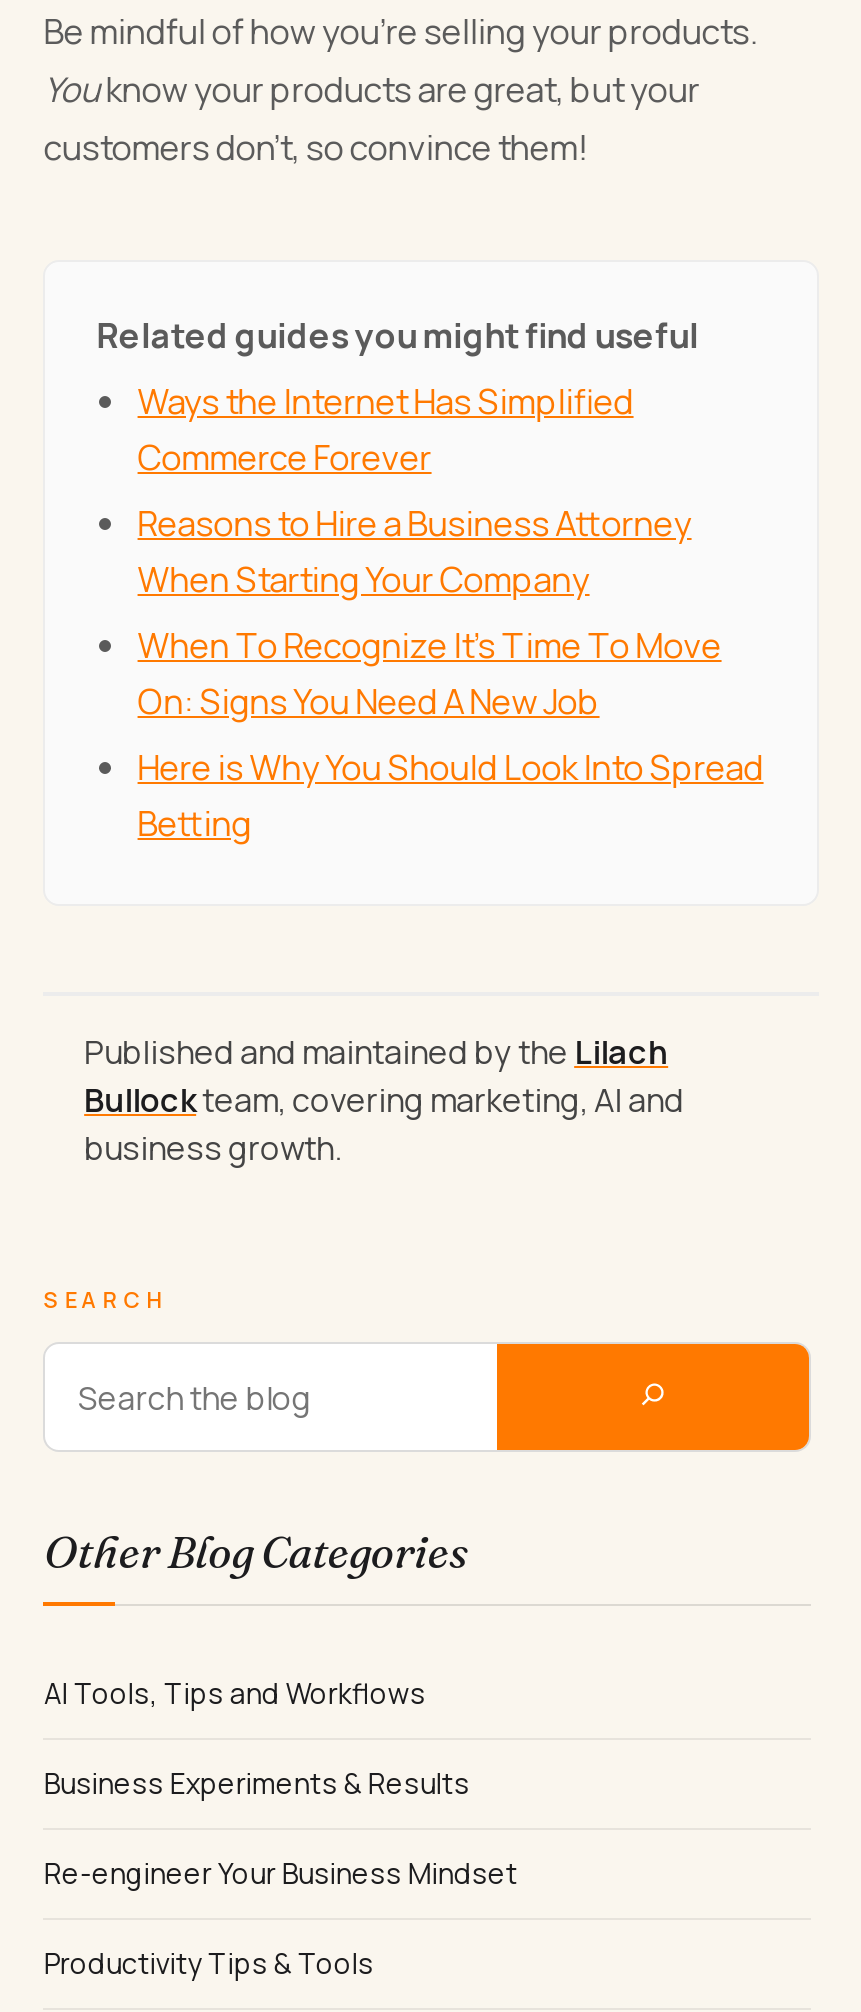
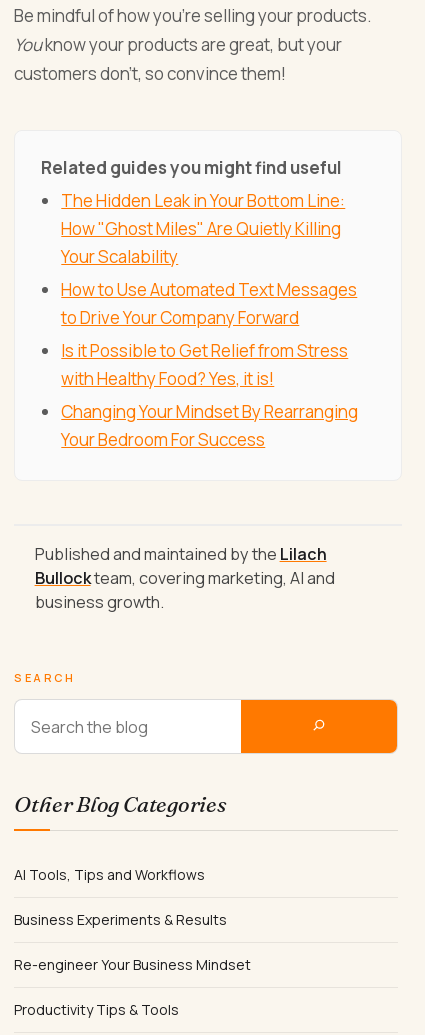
[138,378,764,846] Ways the Internet Has Simplified | Commerce Forever | Reasons to Hire a Business Attorney | When Starting Your Company | When To Recognize It's Time To Move | On: Signs You Need A New Job | Here is Why You Should Look Into Spread | Betting -> [61,189,358,451] The Hidden Leak in Your Bottom Line: | How "Ghost Miles" Are Quietly Killing | Your Scalability | How to Use Automated Text Messages | to Drive Your Company Forward | Is it Possible to Get Relief from Stress | with Healthy Food? Yes, it is! | Changing Your Mindset By Rearranging | Your Bedroom For Success

